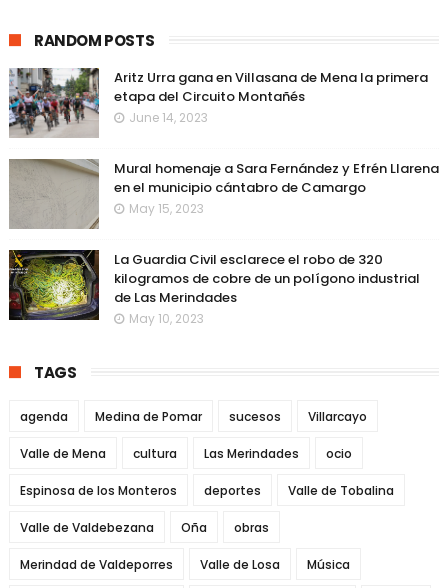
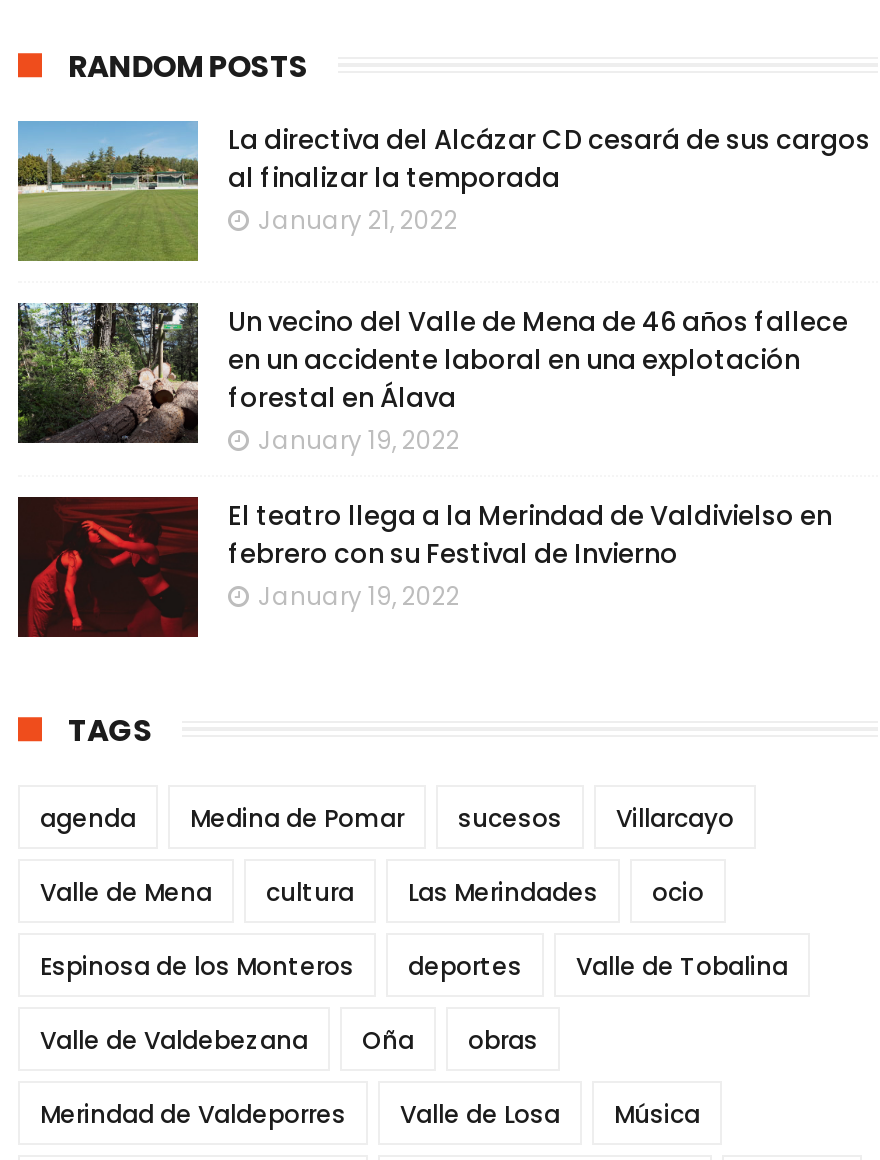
[8,67,428,137] [image] | Aritz Urra gana en Villasana de Mena la primera | etapa del Circuito Montañés | June 14, 2023 -> [18,119,870,261] [image] | La directiva del Alcázar CD cesará de sus cargos | al finalizar la temporada | January 21, 2022
[9,159,439,230] [image] | Mural homenaje a Sara Fernández y Efrén Llarena | en el municipio cántabro de Camargo | May 15, 2023 -> [18,303,848,457] [image] | Un vecino del Valle de Mena de 46 años fallece | en un accidente laboral en una explotación | forestal en Álava | January 19, 2022
[8,249,420,327] [image] | La Guardia Civil esclarece el robo de 320 | kilogramos de cobre de un polígono industrial | de Las Merindades | May 10, 2023 -> [16,485,832,639] [image] | El teatro llega a la Merindad de Valdivielso en | febrero con su Festival de Invierno | January 19, 2022

